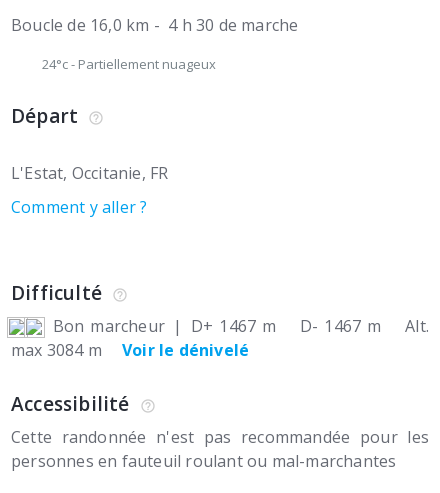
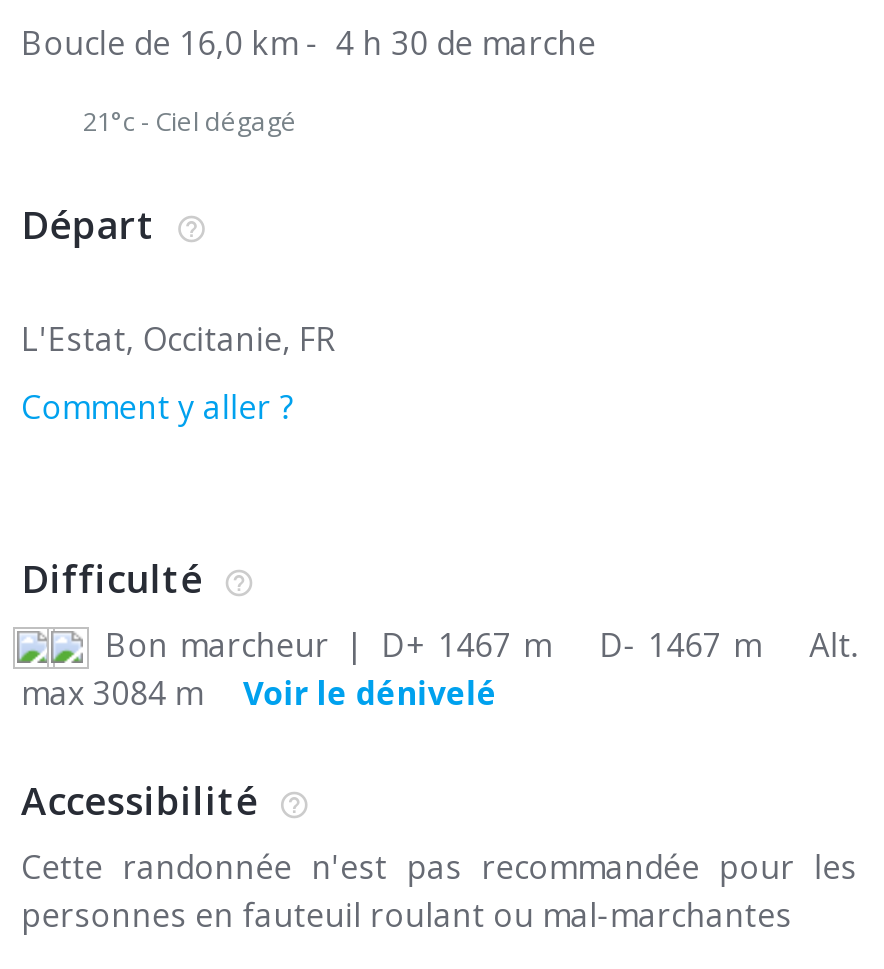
[42,55,216,73] 24°c - Partiellement nuageux -> [83,103,297,139] 21°c - Ciel dégagé

